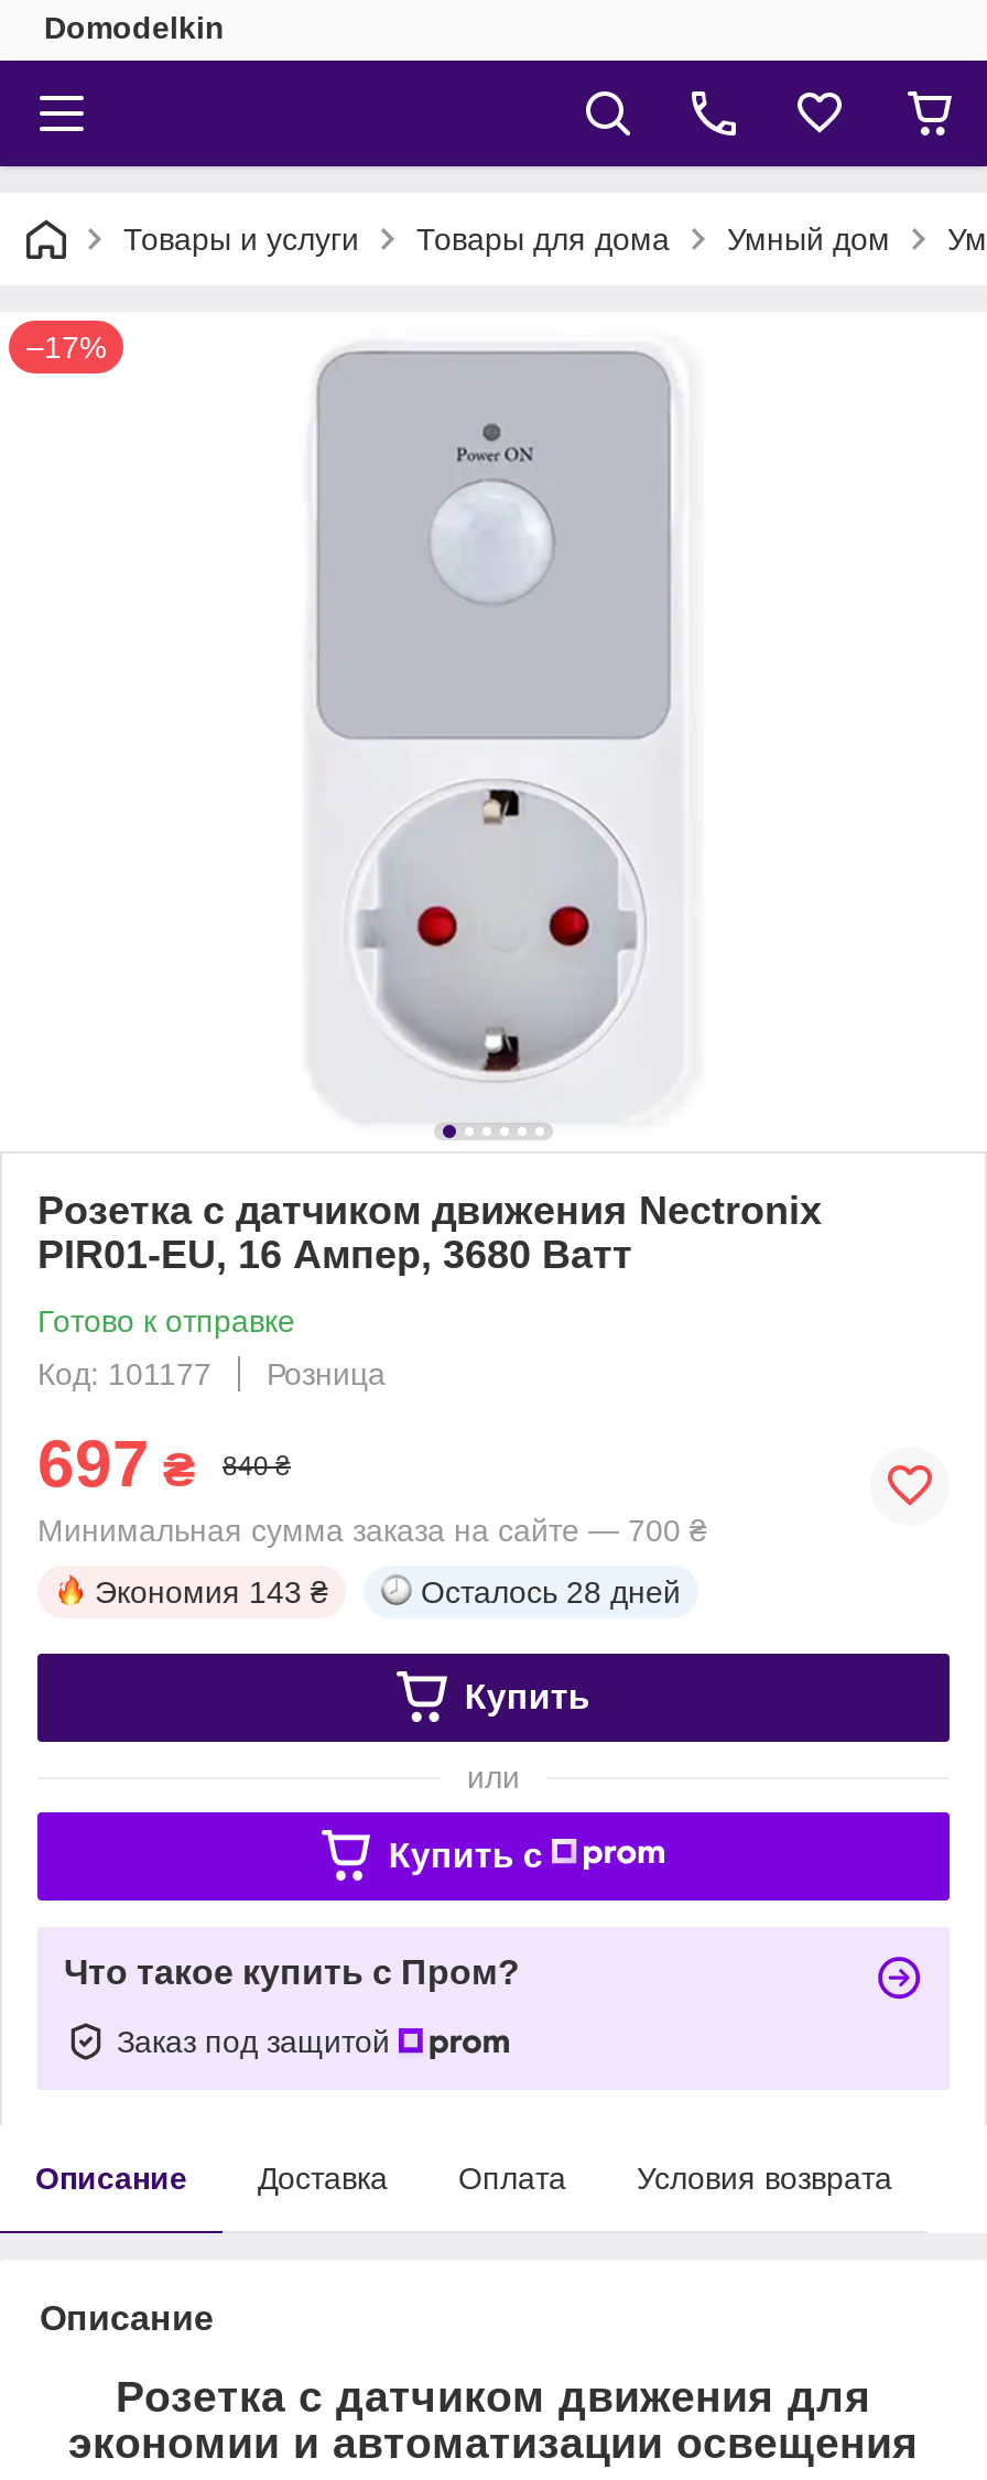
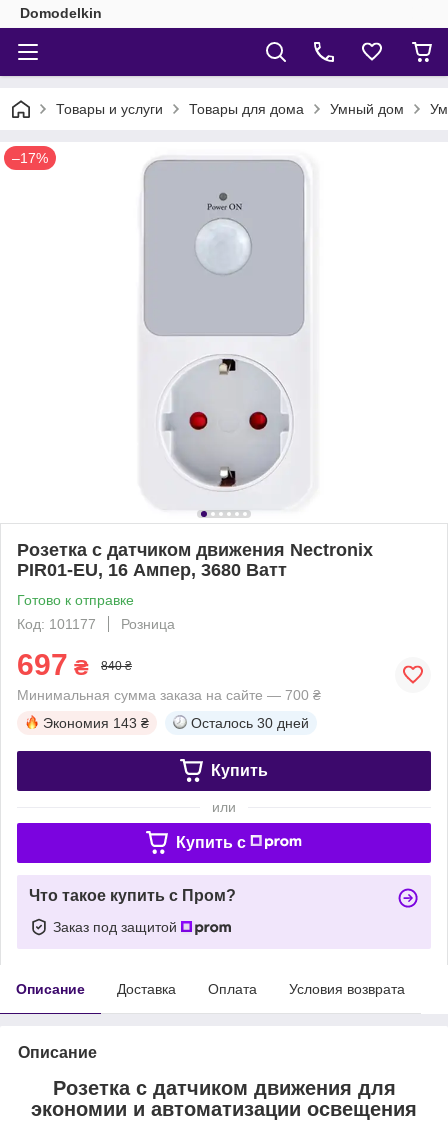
[421,1574,681,1609] Осталось 28 дней -> [191,715,309,731] Осталось 30 дней

